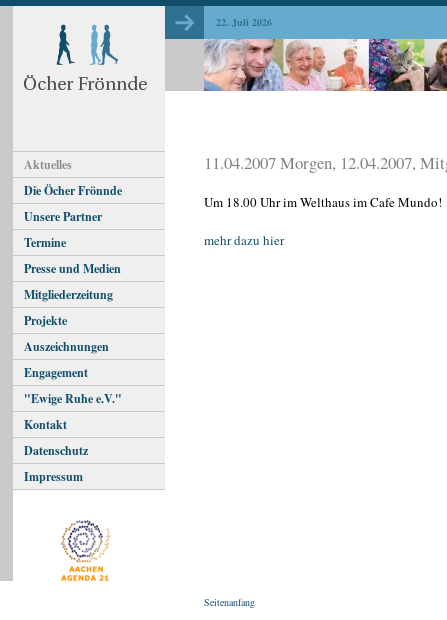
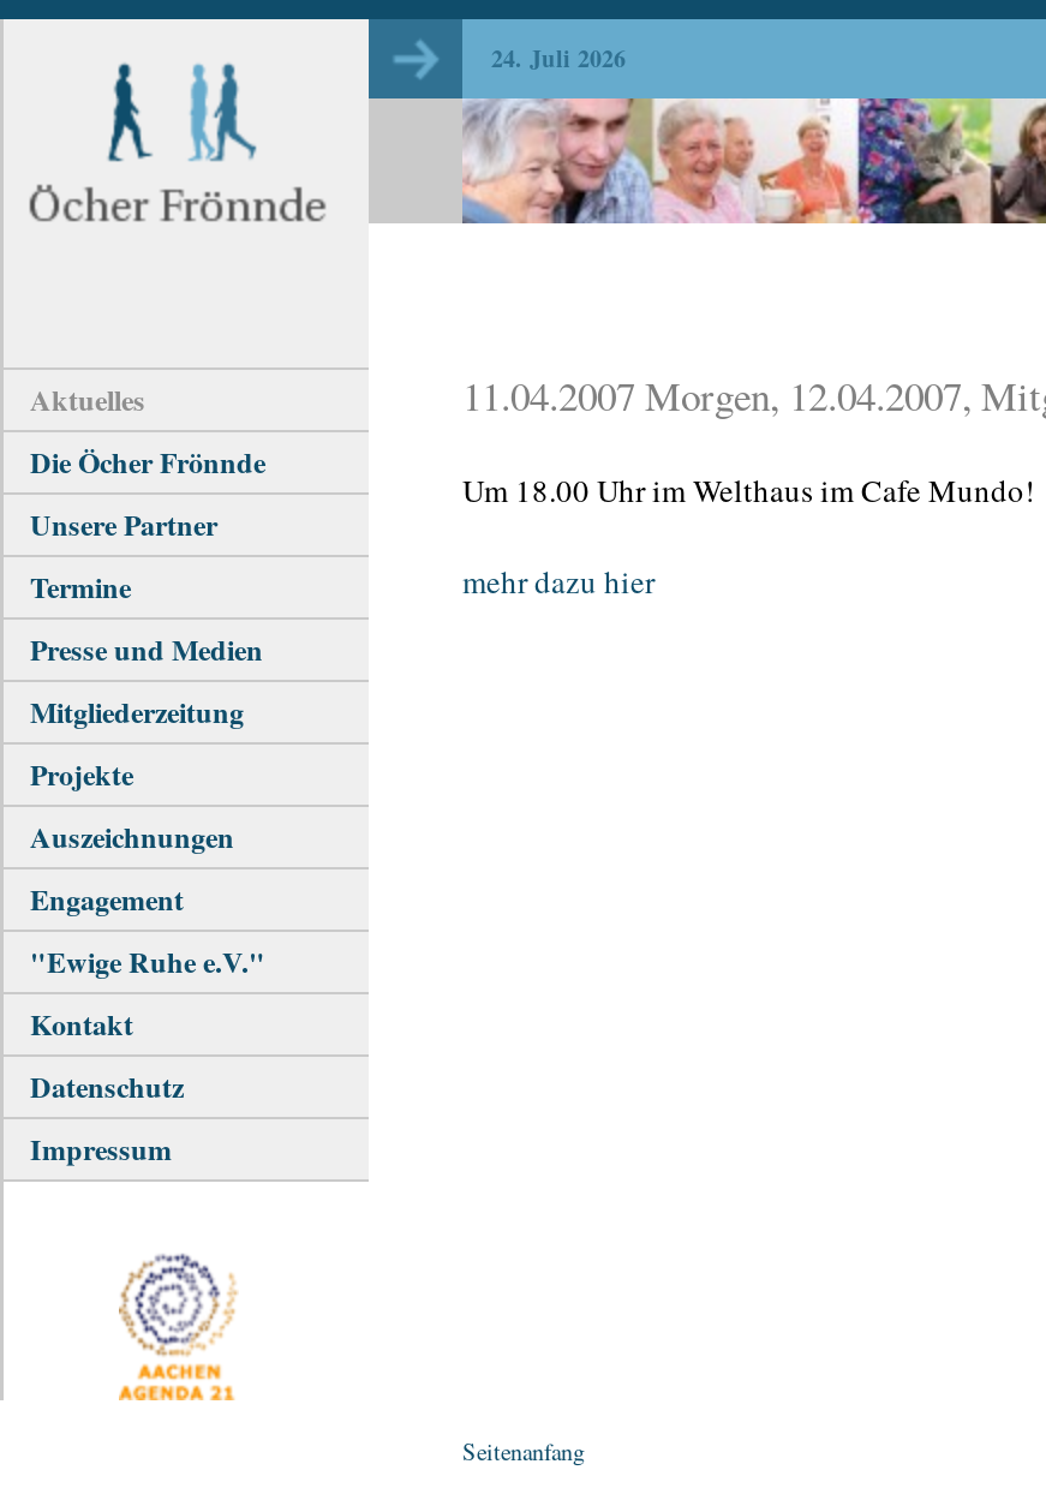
[204,15,272,29] 22. Juli 2026 -> [462,41,626,74] 24. Juli 2026

